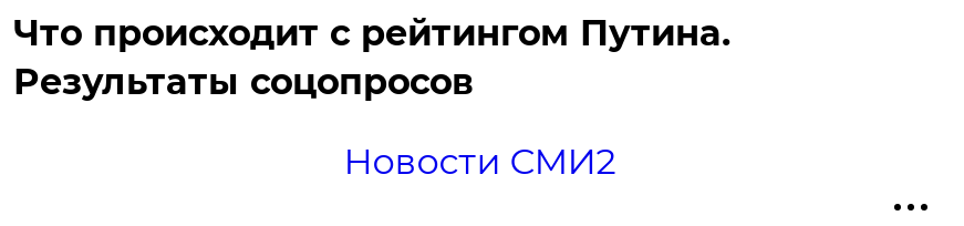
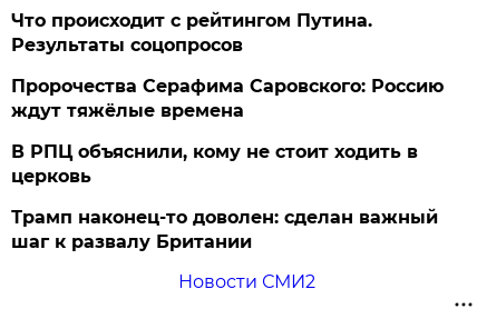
none -> [12,75,444,252] Пророчества Серафима Саровского: Россию | ждут тяжёлые времена | В РПЦ объяснили, кому не стоит ходить в | церковь | Трамп наконец-то доволен: сделан важный | шаг к развалу Британии

